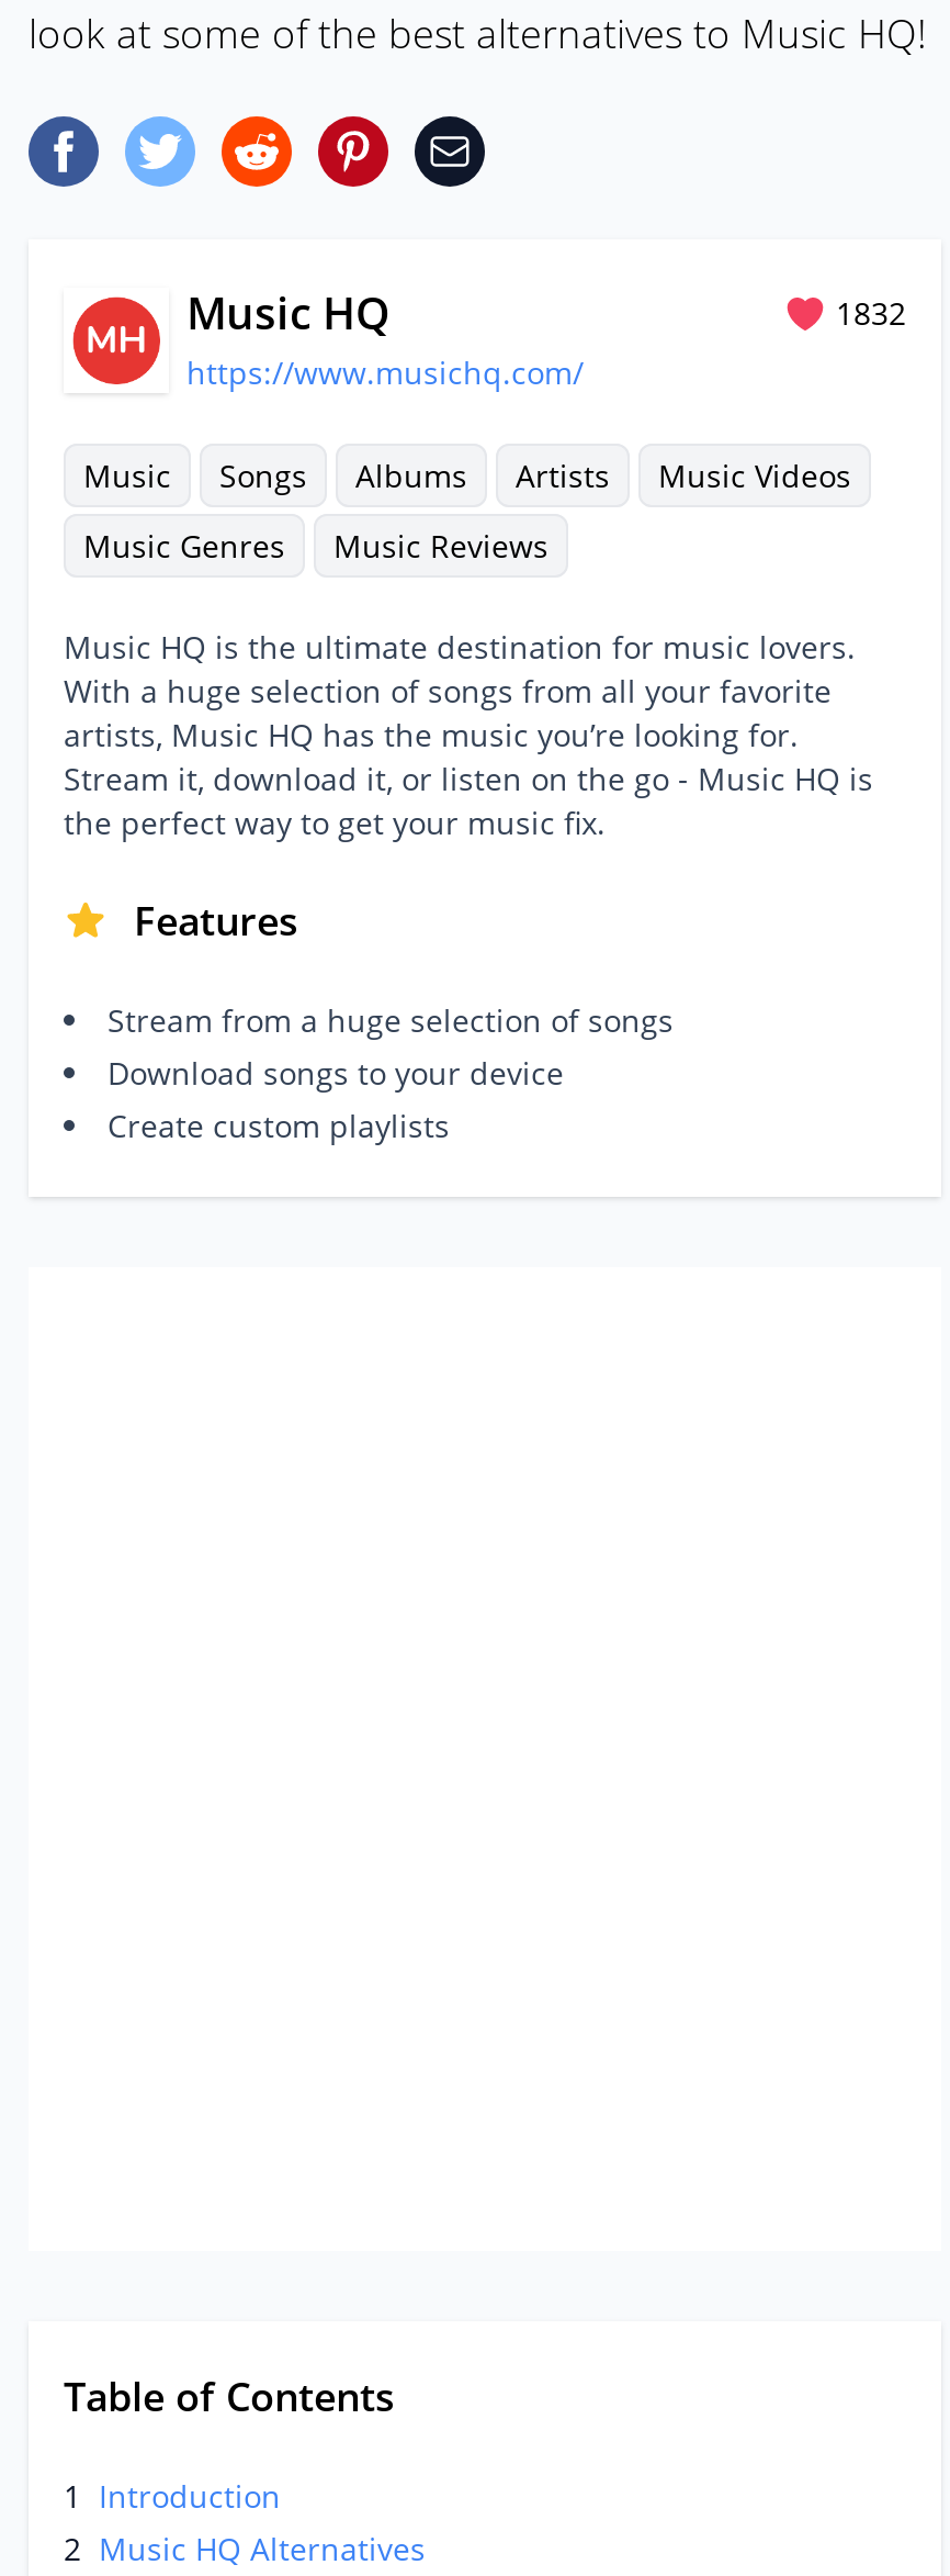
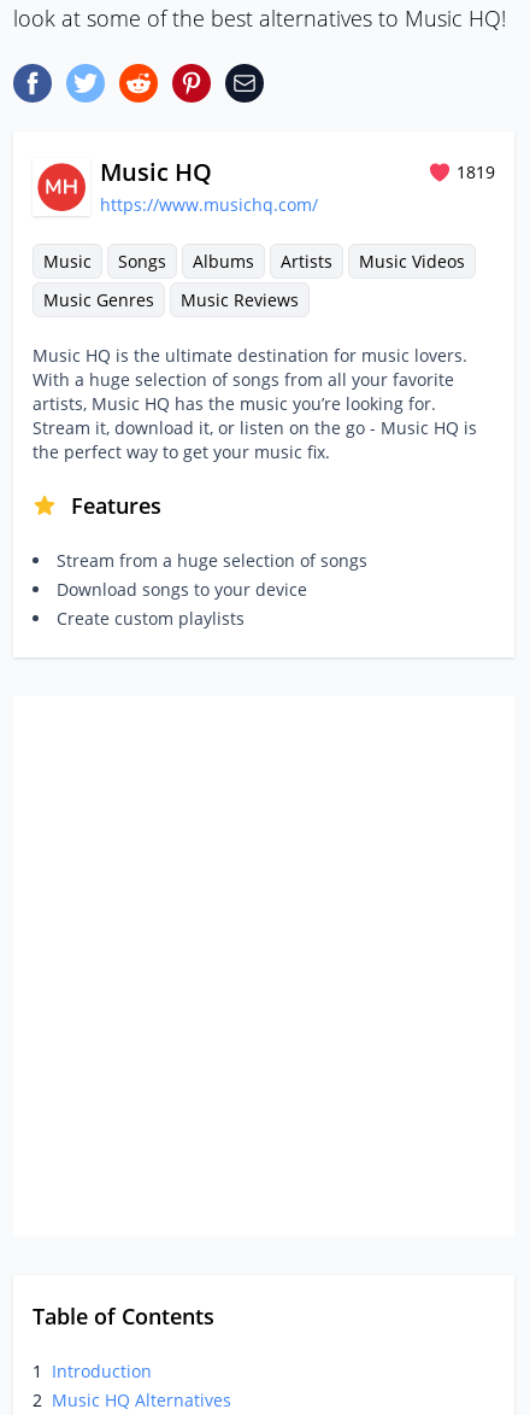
[836,292,906,334] 1832 -> [457,160,495,183] 1819

